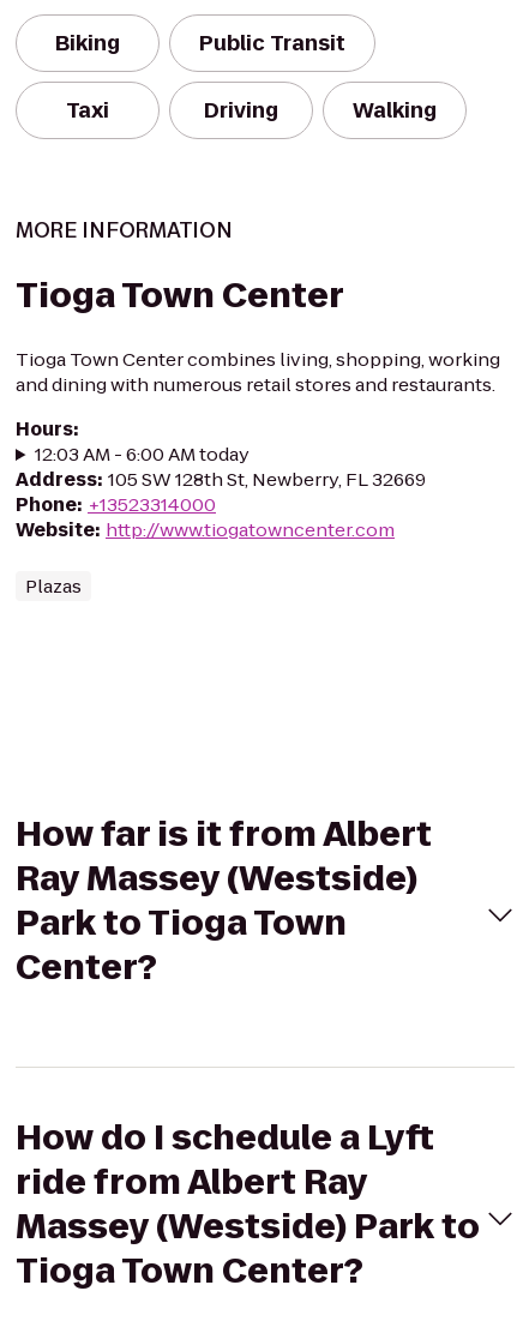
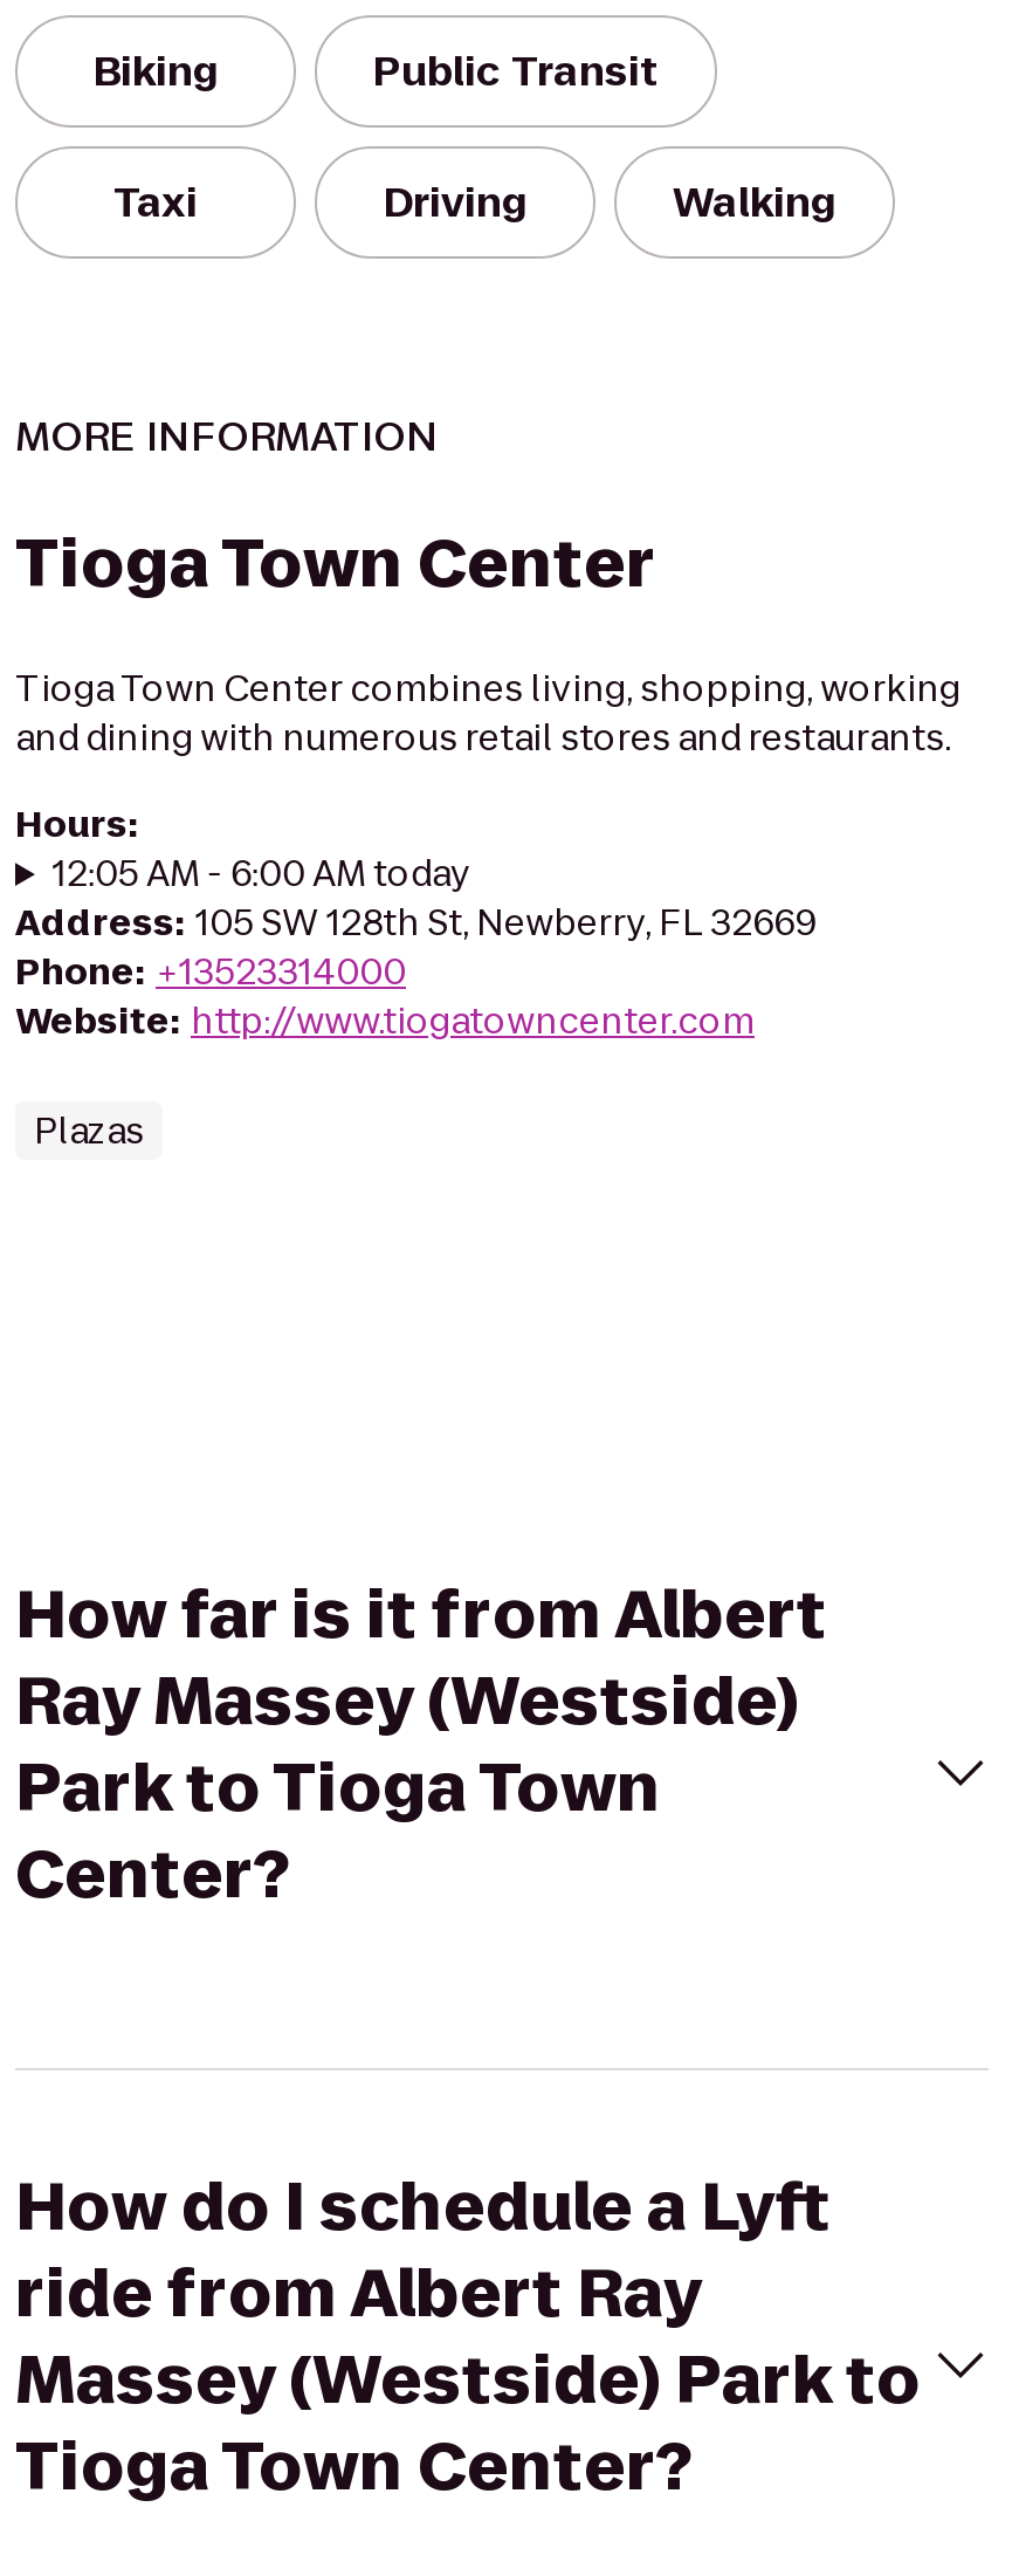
[35,442,249,467] 12:03 AM - 6:00 AM today -> [52,849,471,898] 12:05 AM - 6:00 AM today

